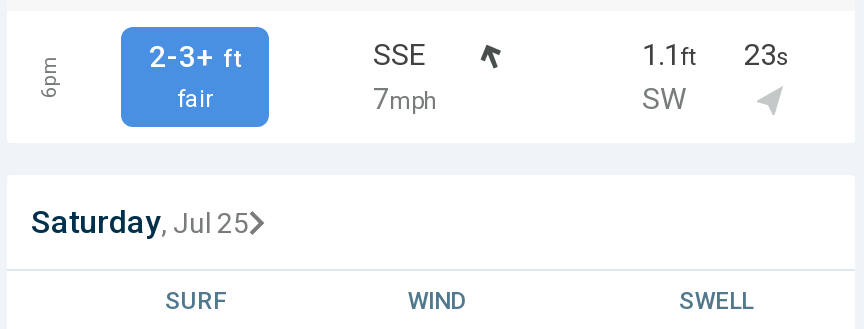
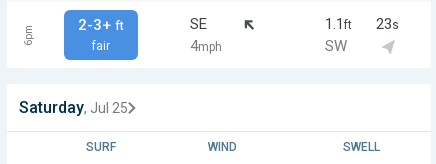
[373,37,437,117] SSE | 7mph -> [190,15,222,55] SE | 4mph

